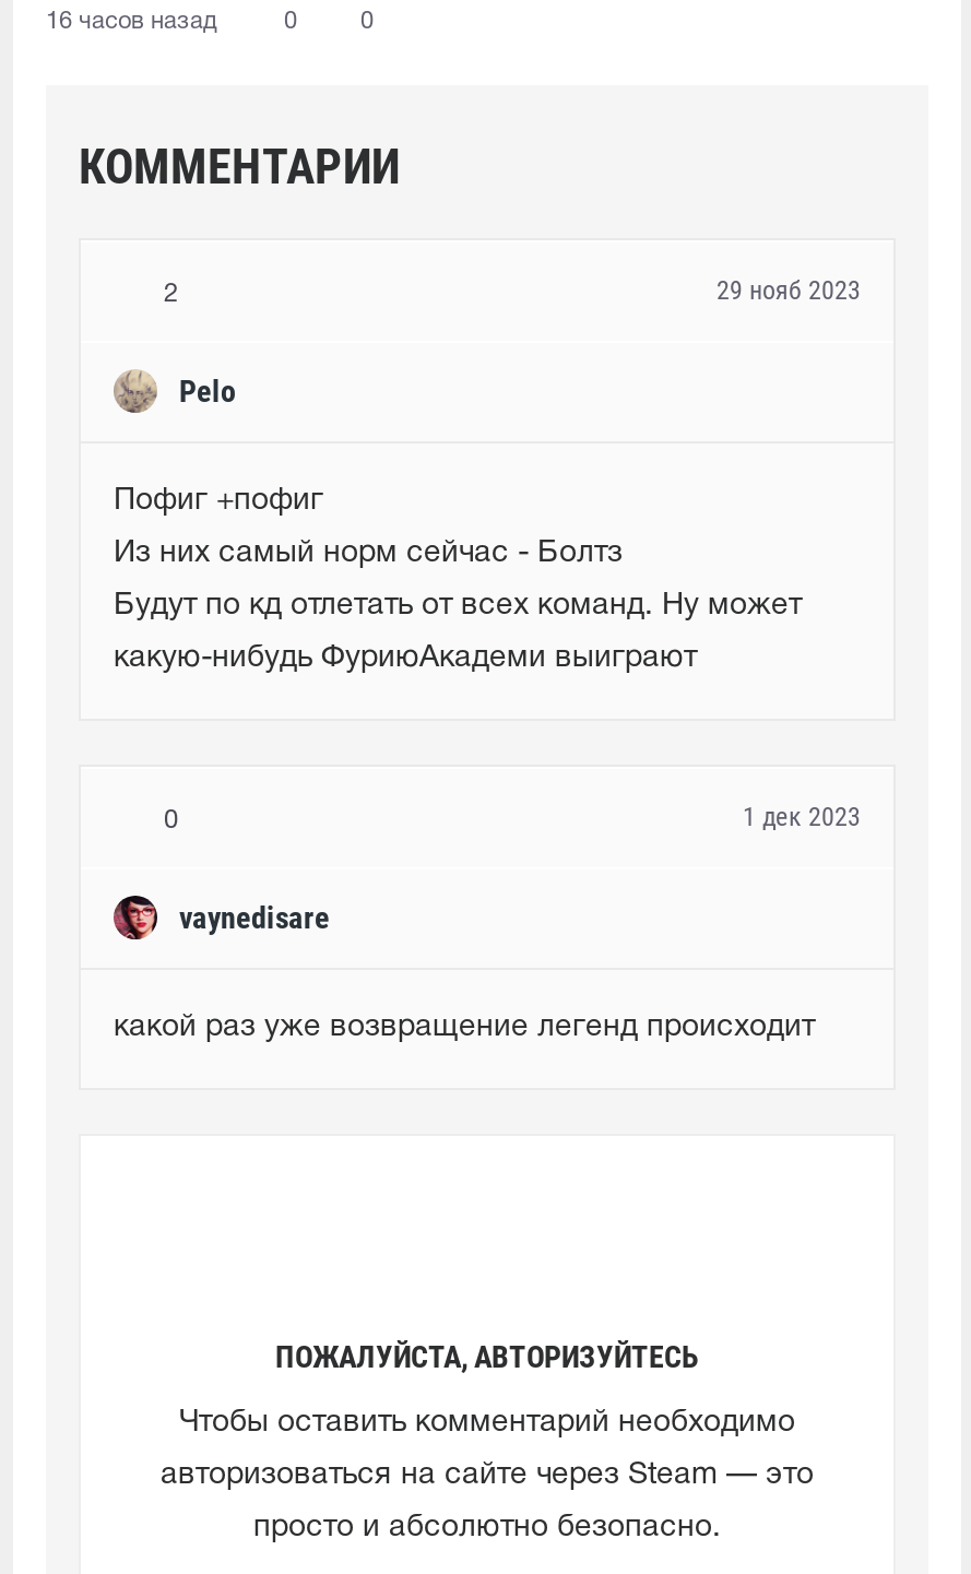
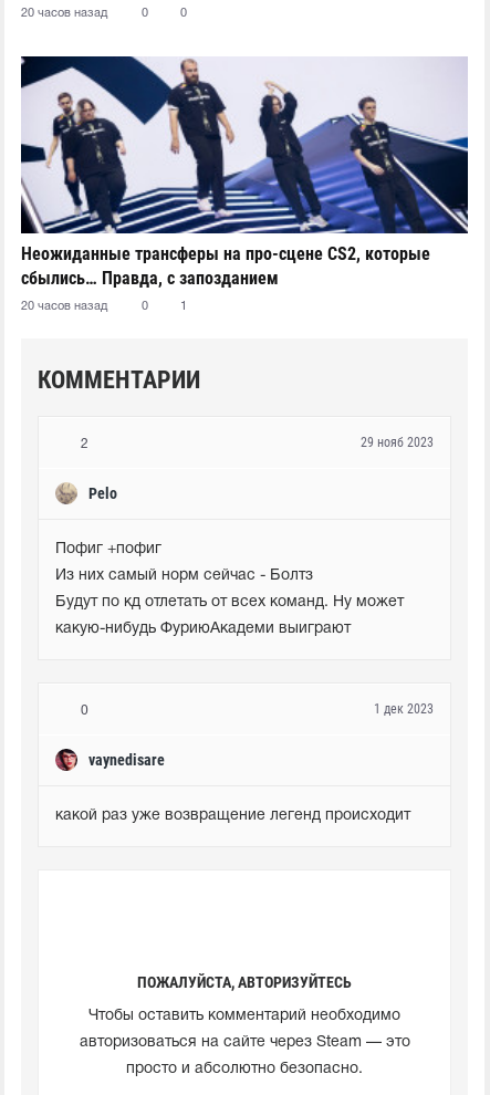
[46,10,216,32] 16 часов назад -> [21,7,107,18] 20 часов назад
none -> [20,55,469,312] [image] | Неожиданные трансферы на про-сцене CS2, которые | сбылись… Правда, с запозданием | 20 часов назад | 0 | 1

